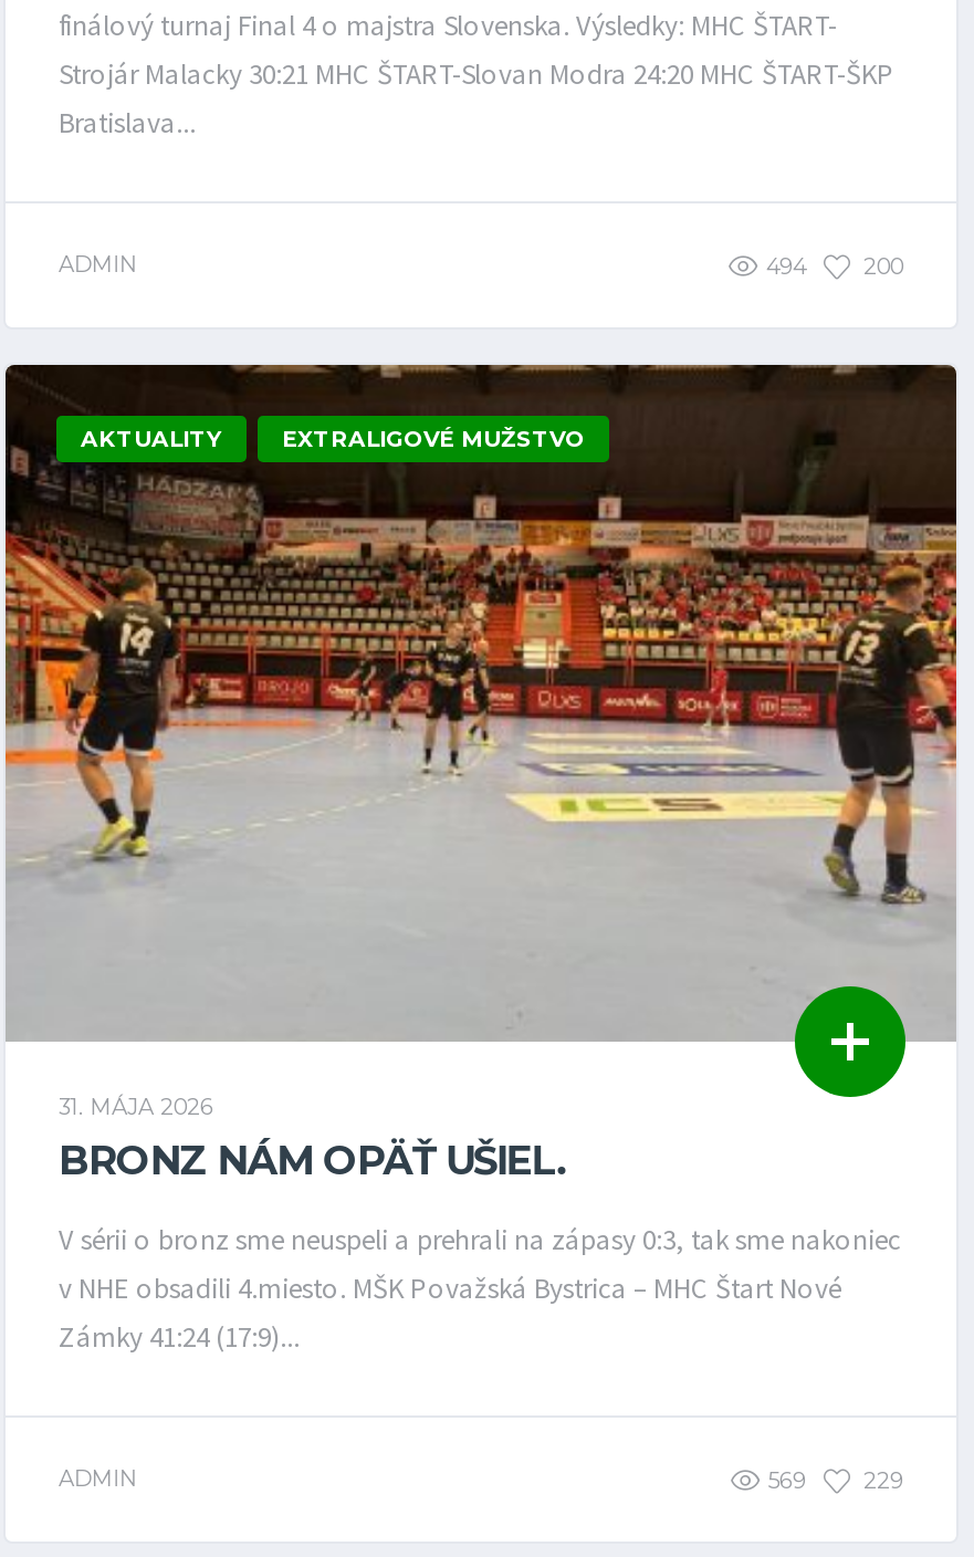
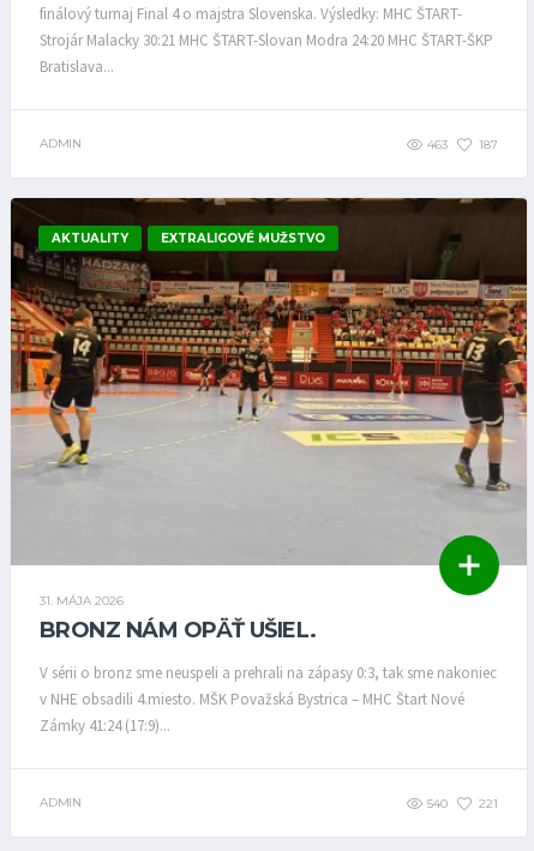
[766,251,806,280] 494 -> [427,136,448,152] 463
[863,252,903,281] 200 -> [479,137,498,152] 187
[768,1466,806,1495] 569 -> [427,796,448,811] 540
[863,1466,903,1495] 229 -> [479,796,498,811] 221

